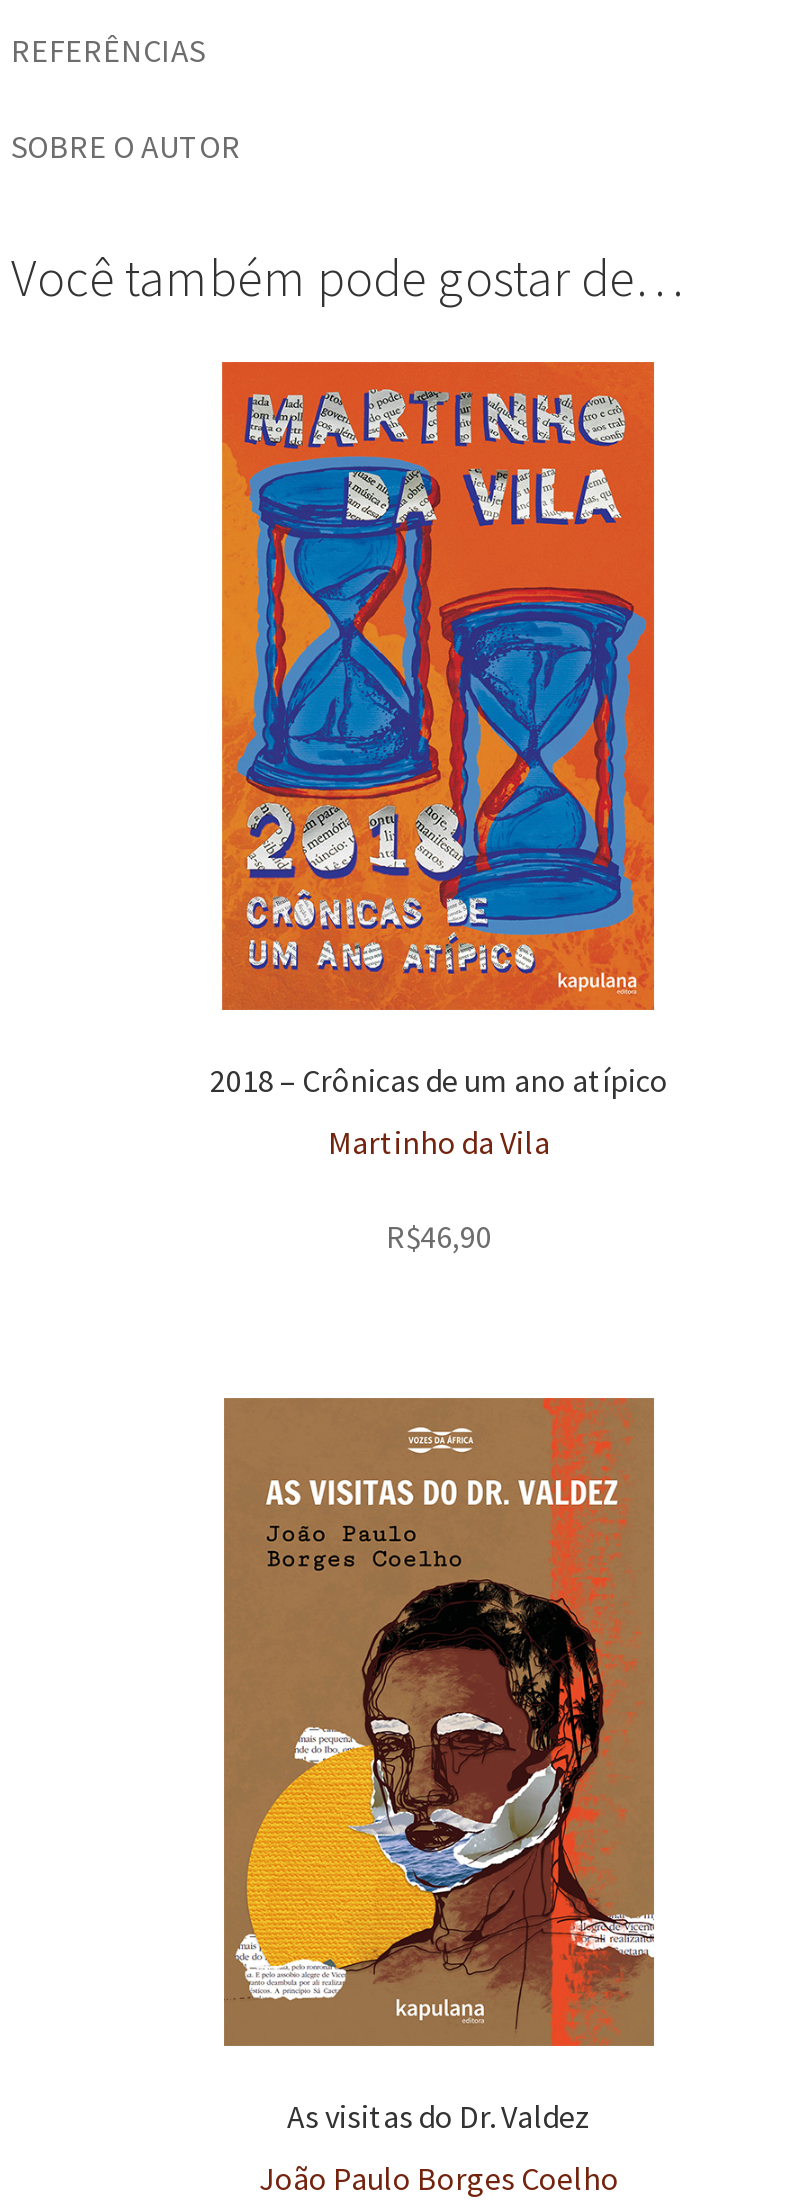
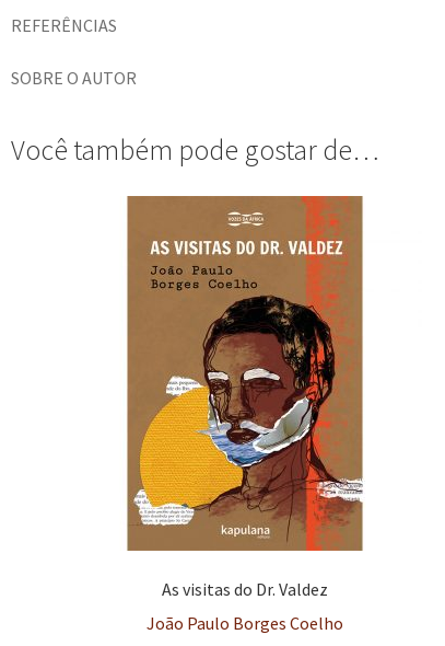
[210,362,668,1257] [image] | 2018 – Crônicas de um ano atípico | Martinho da Vila | R$46,90 -> none

